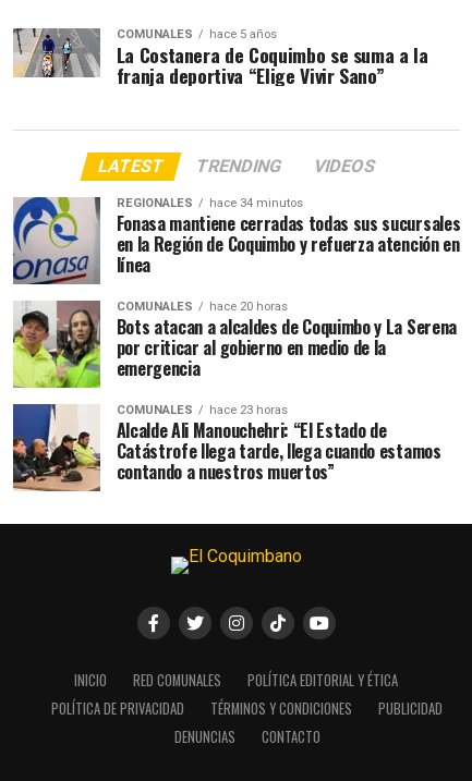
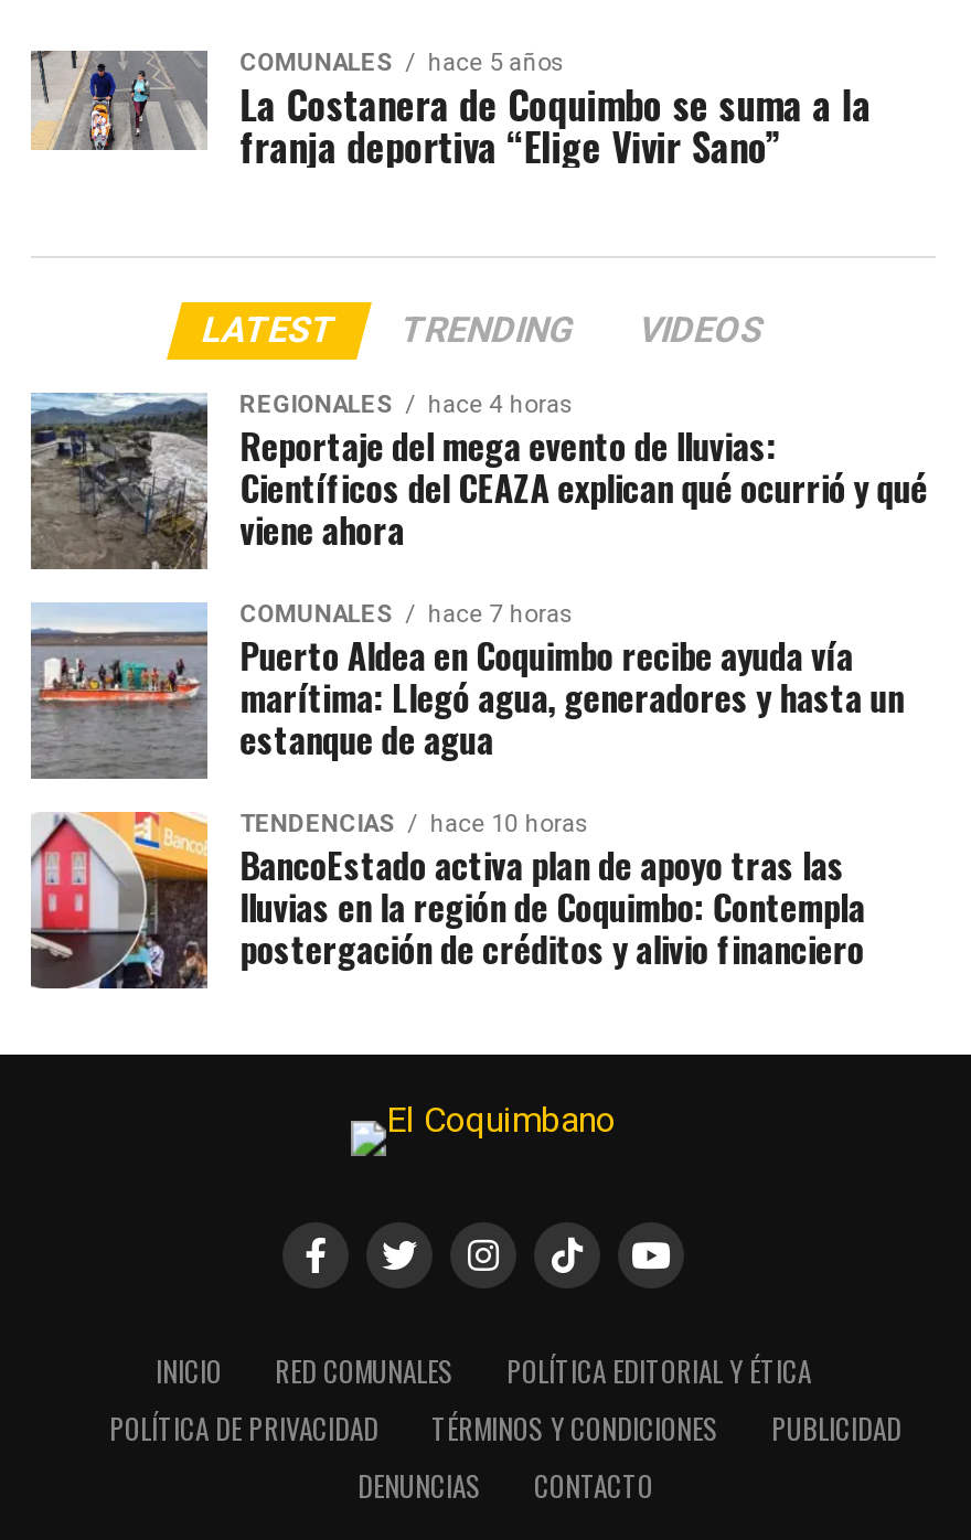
[12,196,460,285] [image] | hace 34 minutos | Fonasa mantiene cerradas todas sus sucursales | en la Región de Coquimbo y refuerza atención en | línea -> [29,391,928,571] [image] | hace 4 horas | Reportaje del mega evento de lluvias: | Científicos del CEAZA explican qué ocurrió y qué | viene ahora
[12,300,457,389] [image] | hace 20 horas | Bots atacan a alcaldes de Coquimbo y La Serena | por criticar al gobierno en medio de la | emergencia -> [29,600,904,781] [image] | hace 7 horas | Puerto Aldea en Coquimbo recibe ayuda vía | marítima: Llegó agua, generadores y hasta un | estanque de agua
[12,403,441,492] [image] | COMUNALES | hace 23 horas | Alcalde Ali Manouchehri: “El Estado de | Catástrofe llega tarde, llega cuando estamos | contando a nuestros muertos” -> [31,810,865,991] [image] | TENDENCIAS | hace 10 horas | BancoEstado activa plan de apoyo tras las | lluvias en la región de Coquimbo: Contempla | postergación de créditos y alivio financiero

